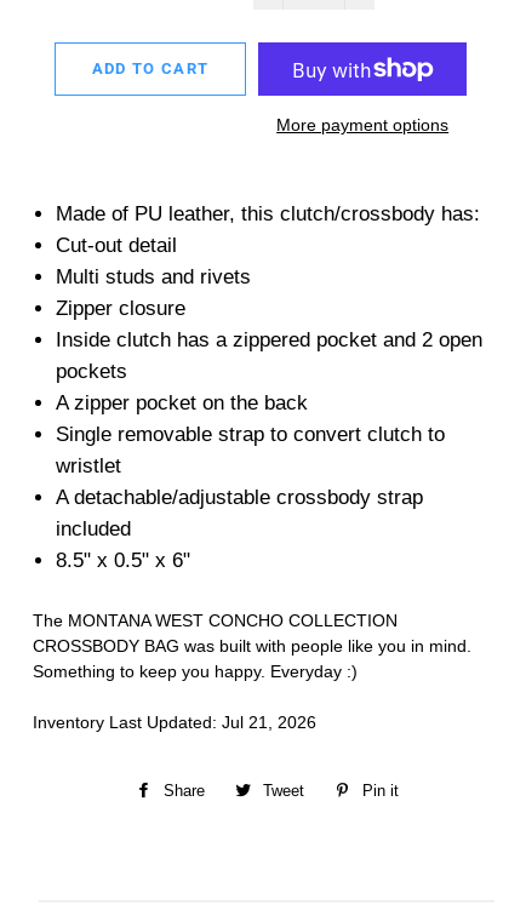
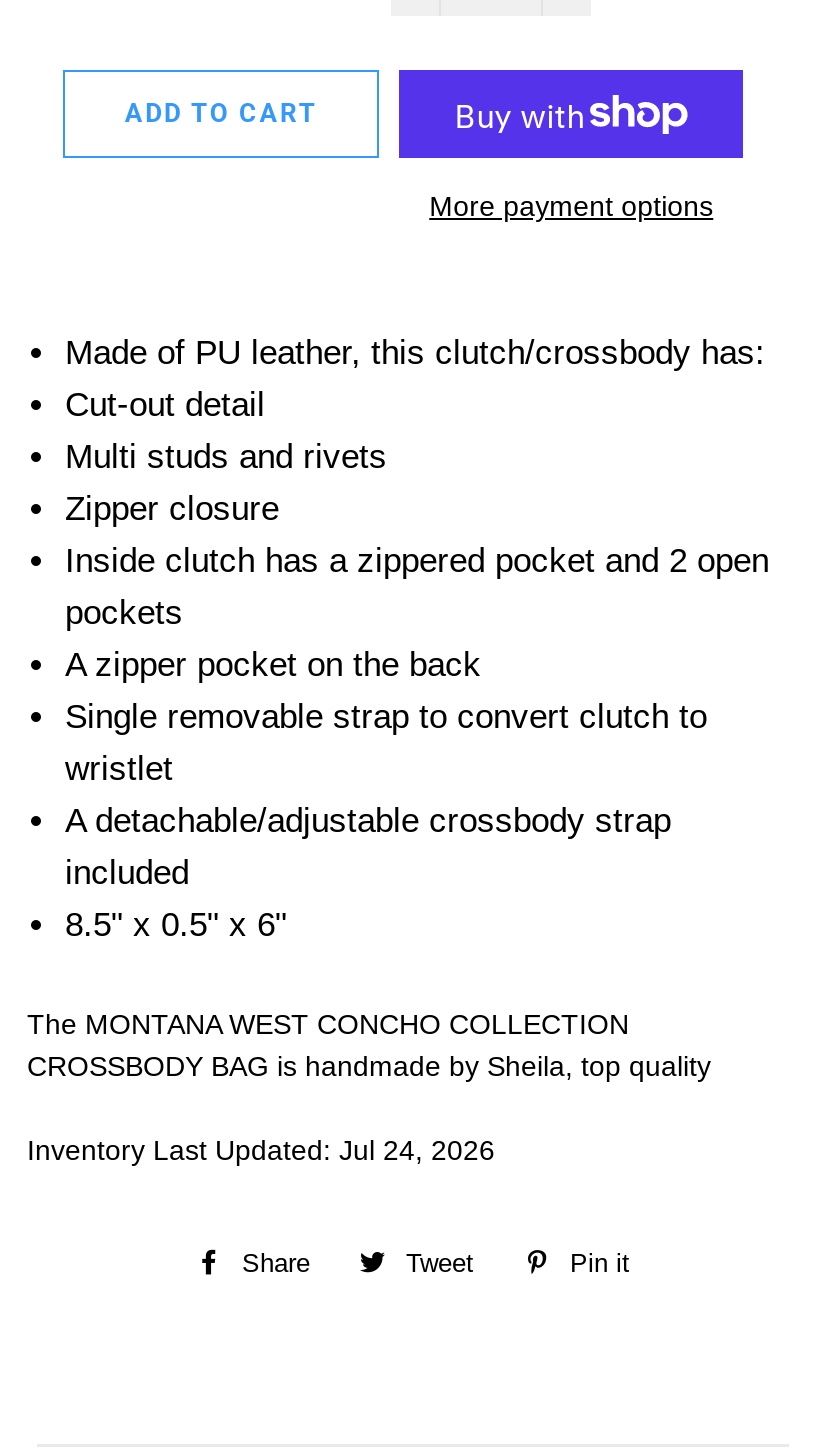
[33,636,471,681] CROSSBODY BAG was built with people like you in mind. | Something to keep you happy. Everyday :) -> [27,1050,711,1082] CROSSBODY BAG is handmade by Sheila, top quality
[33,712,316,732] Inventory Last Updated: Jul 21, 2026 -> [27,1134,495,1166] Inventory Last Updated: Jul 24, 2026

